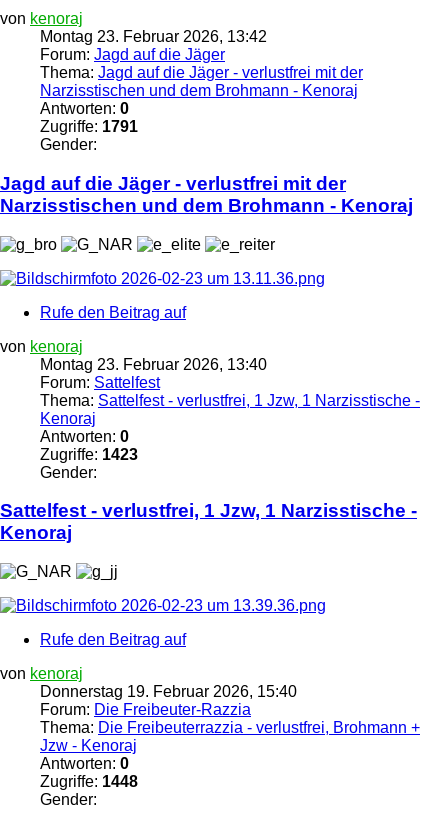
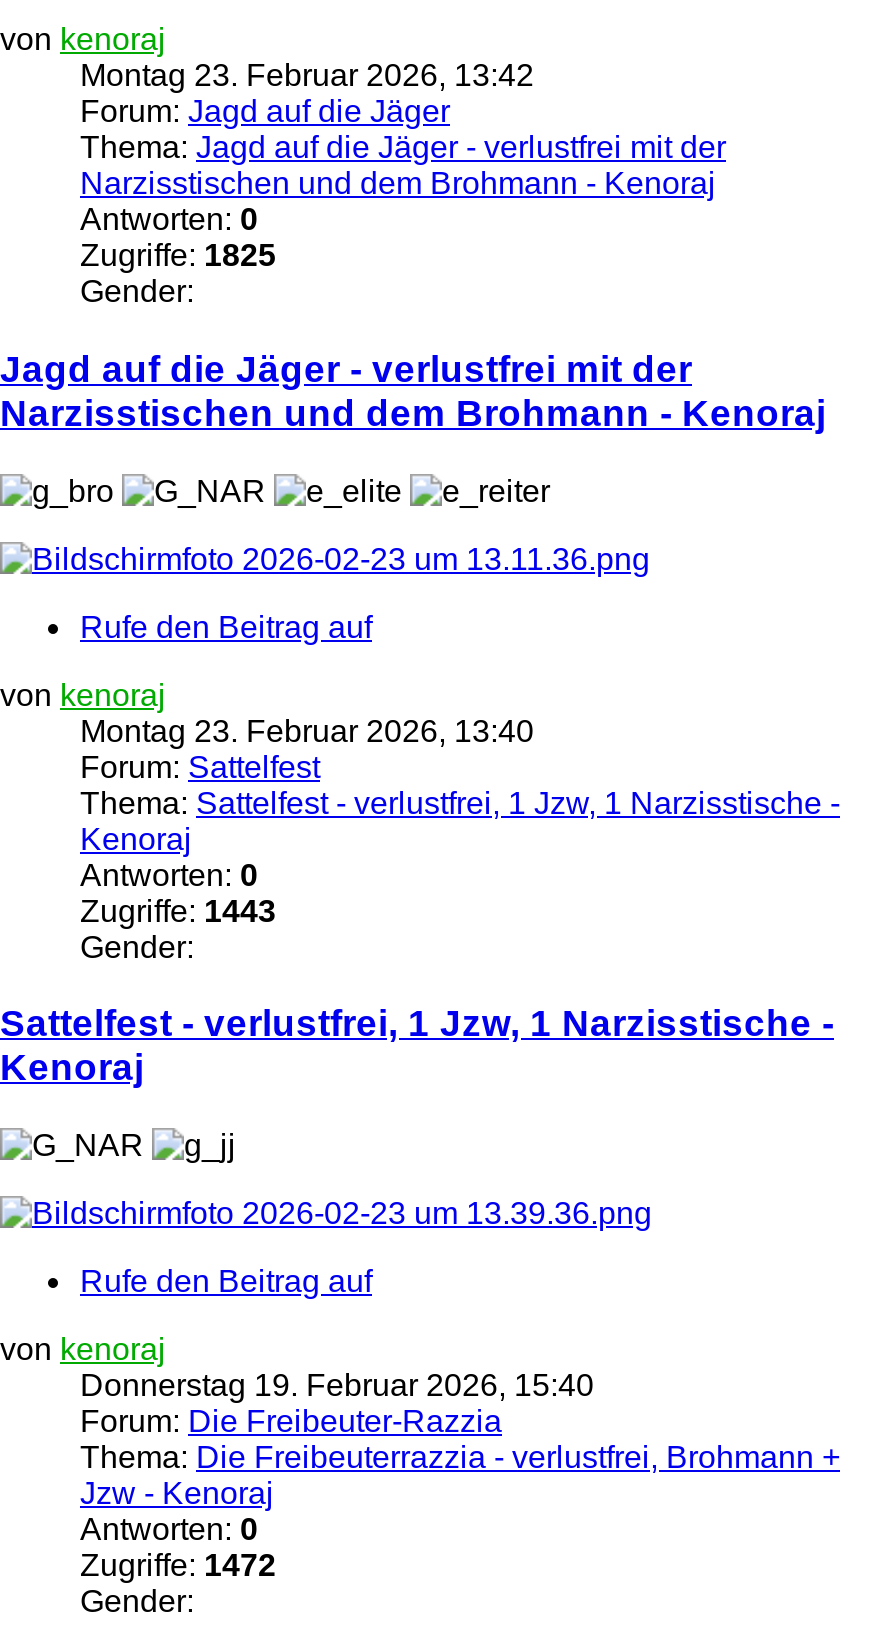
[40,118,138,135] Zugriffe: 1791 -> [80,238,276,272] Zugriffe: 1825
[40,446,138,463] Zugriffe: 1423 -> [80,893,276,927] Zugriffe: 1443
[40,773,138,790] Zugriffe: 1448 -> [80,1548,276,1582] Zugriffe: 1472

